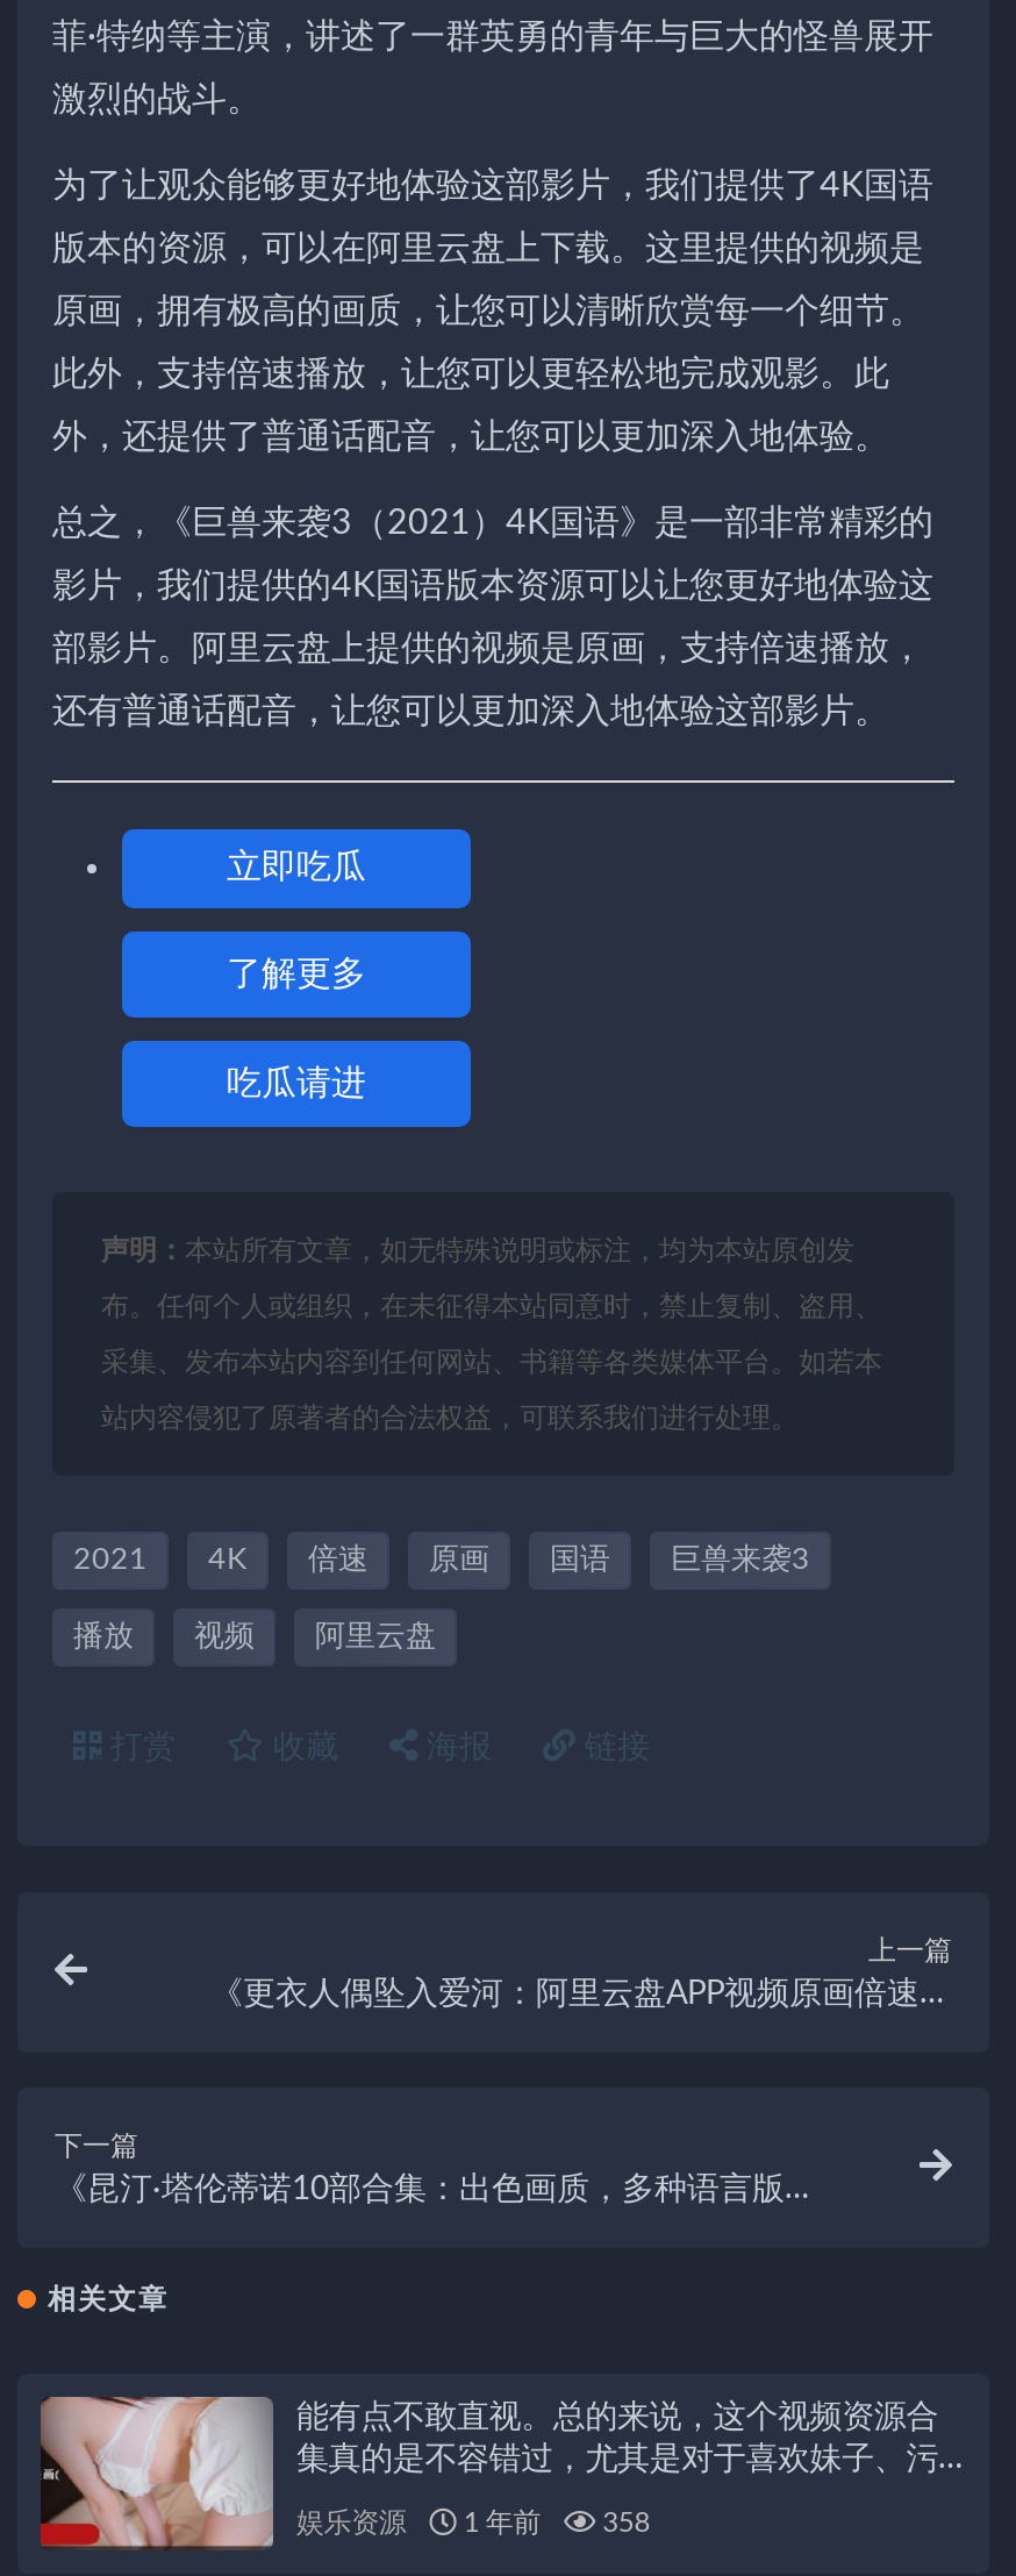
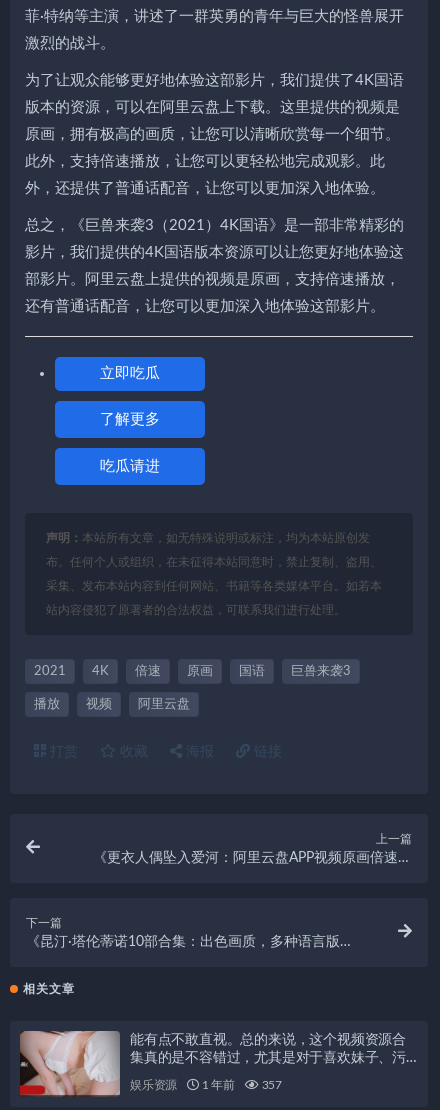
[296,2509,650,2537] 娱乐资源 1 年前 358 -> [130,1079,282,1091] 娱乐资源 1 年前 357

